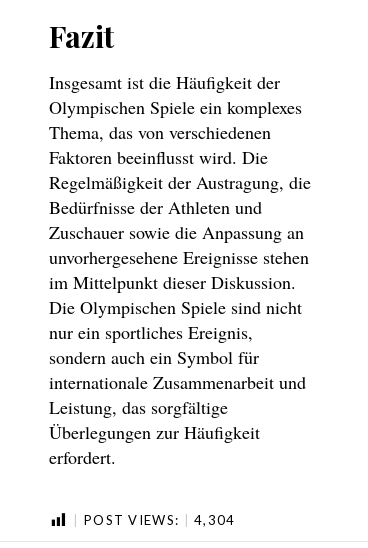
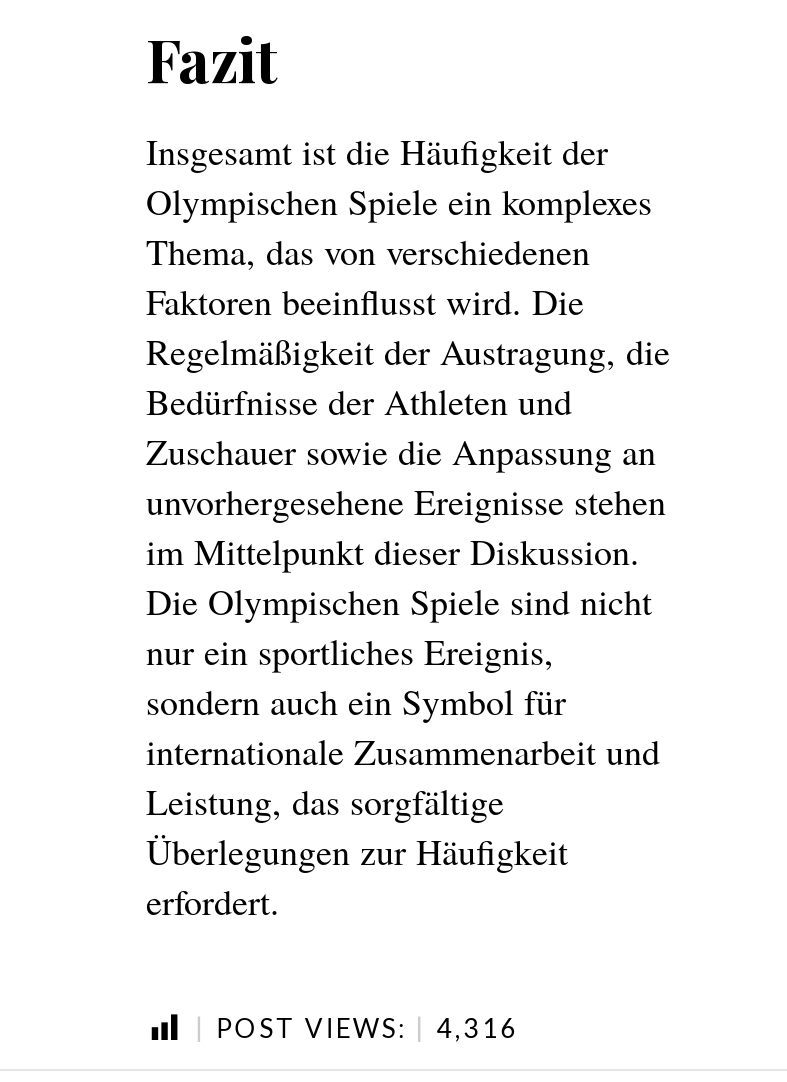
[84,512,236,528] POST VIEWS: 4,304 -> [216,1011,519,1043] POST VIEWS: 4,316

